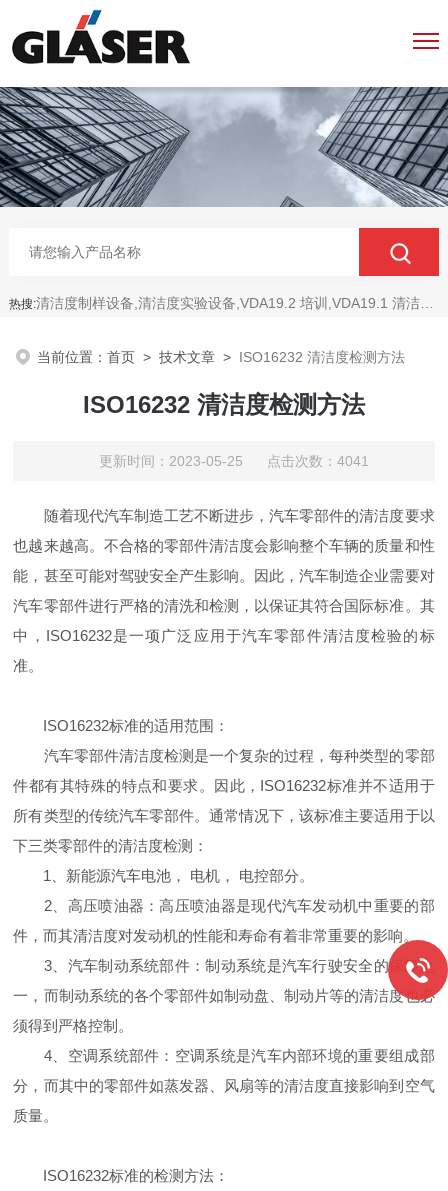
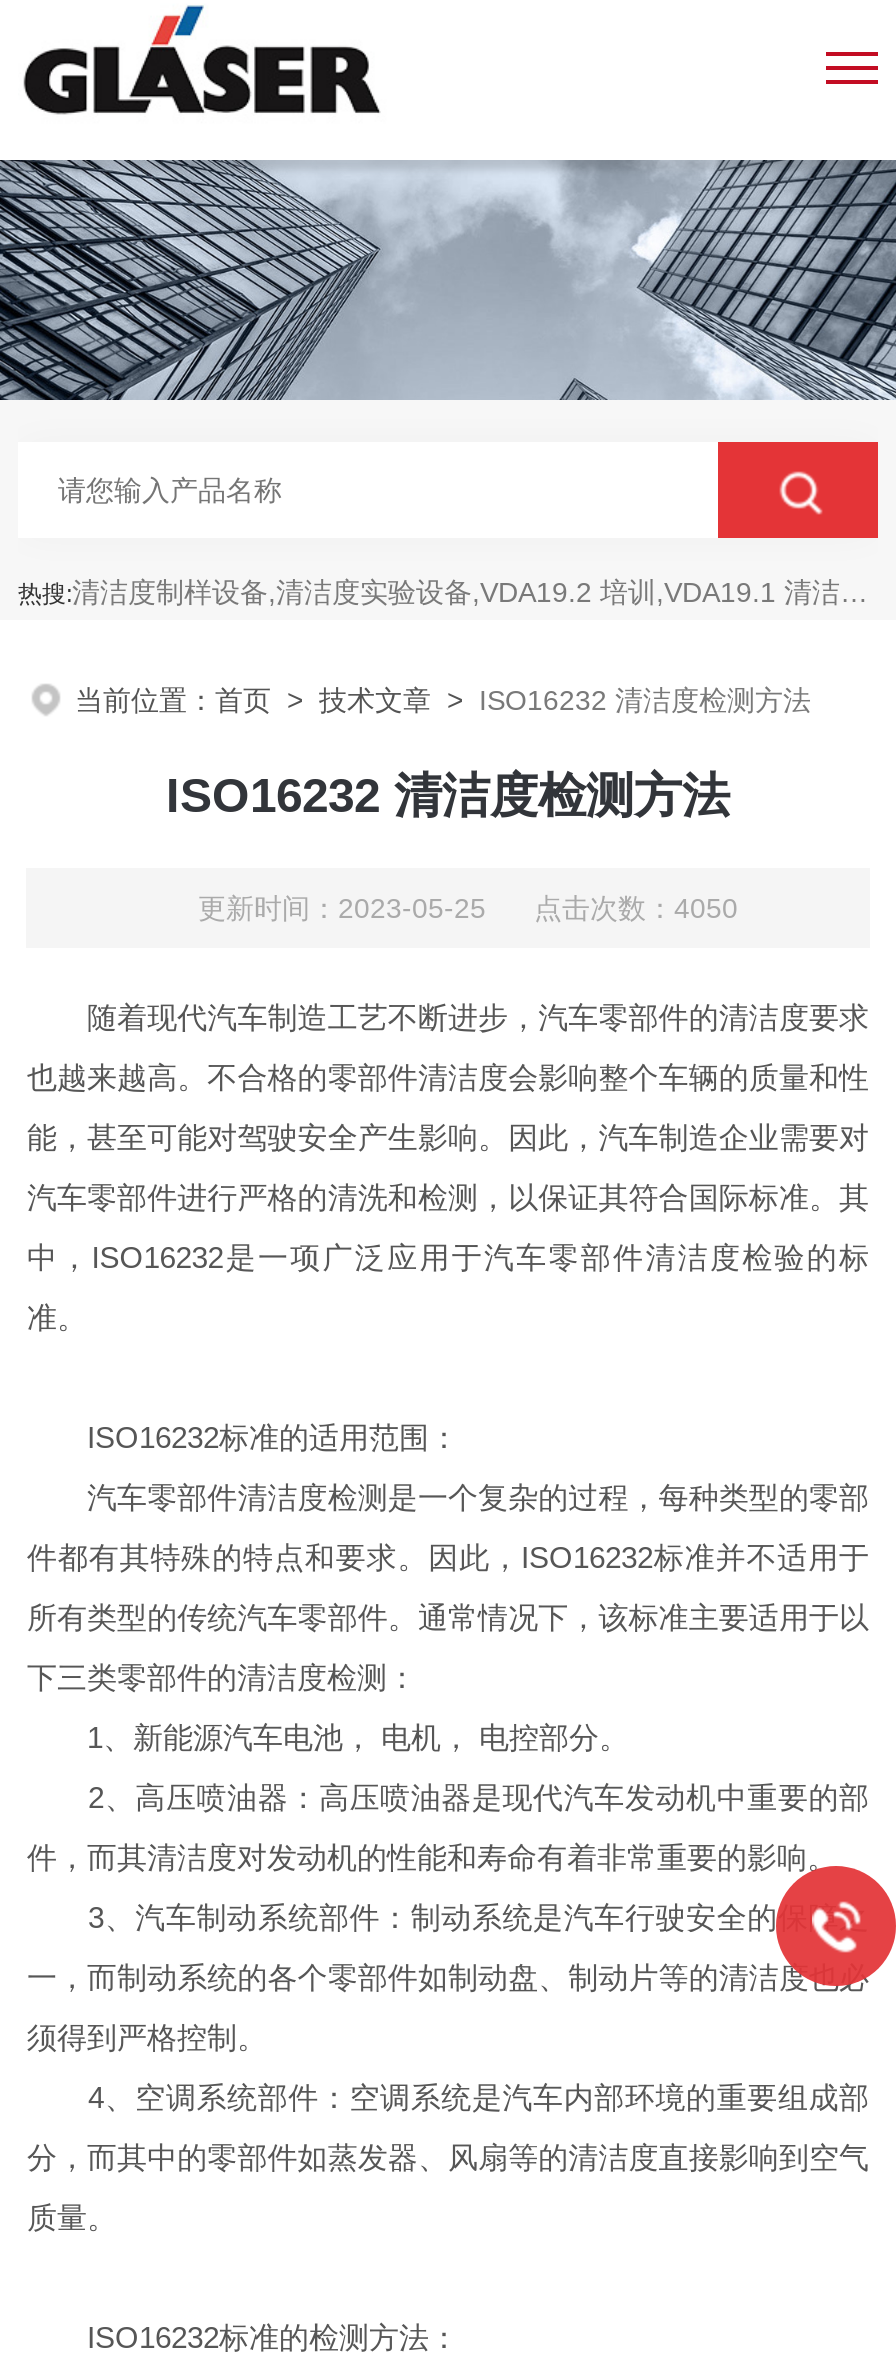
[99,453,369,469] 更新时间：2023-05-25 点击次数：4041 -> [198,892,738,924] 更新时间：2023-05-25 点击次数：4050

